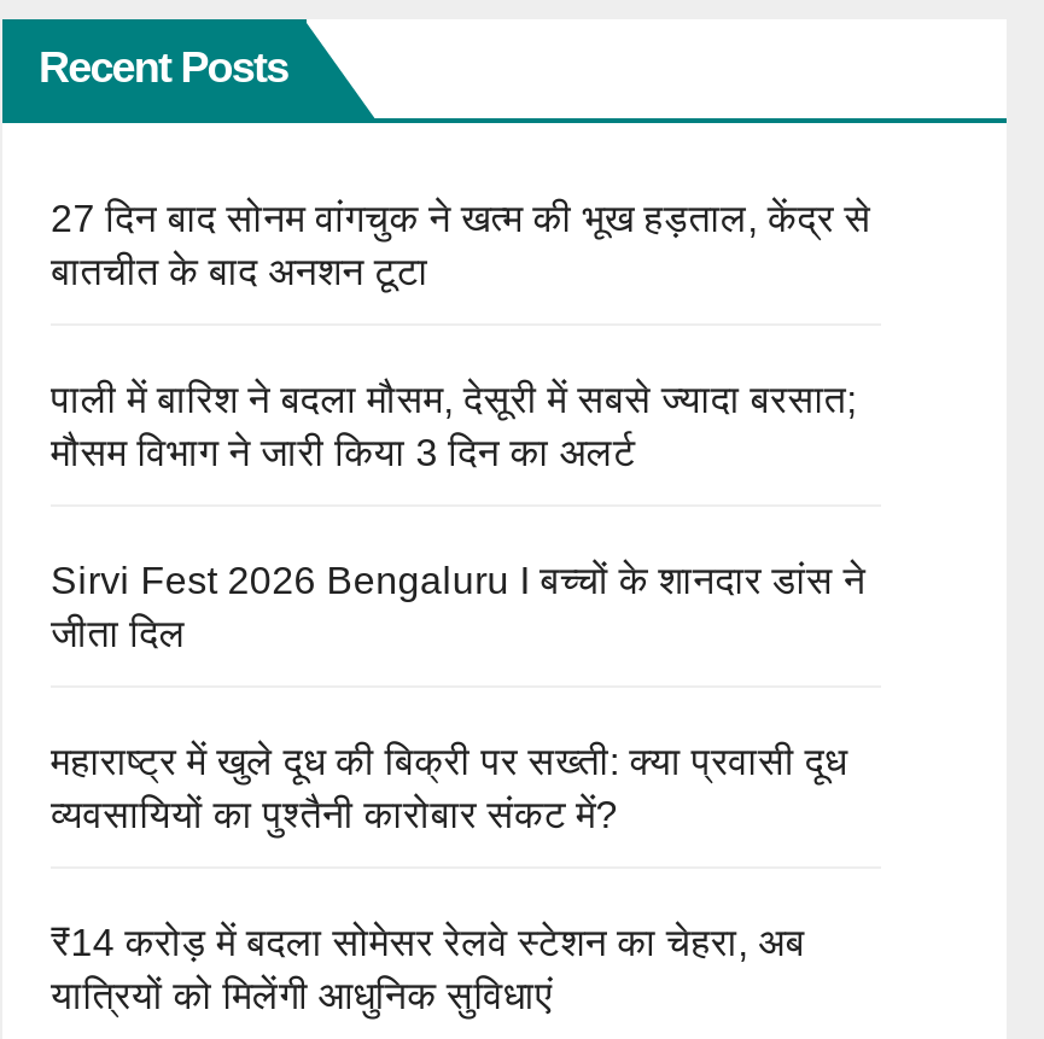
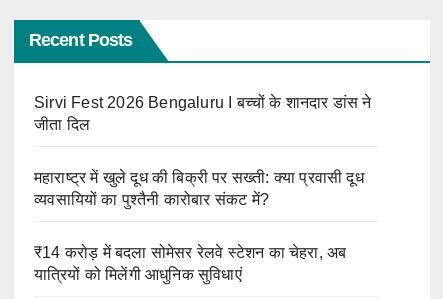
[51,199,871,474] 27 दिन बाद सोनम वांगचुक ने खत्म की भूख हड़ताल, केंद्र से | बातचीत के बाद अनशन टूटा | पाली में बारिश ने बदला मौसम, देसूरी में सबसे ज्यादा बरसात; | मौसम विभाग ने जारी किया 3 दिन का अलर्ट -> none

